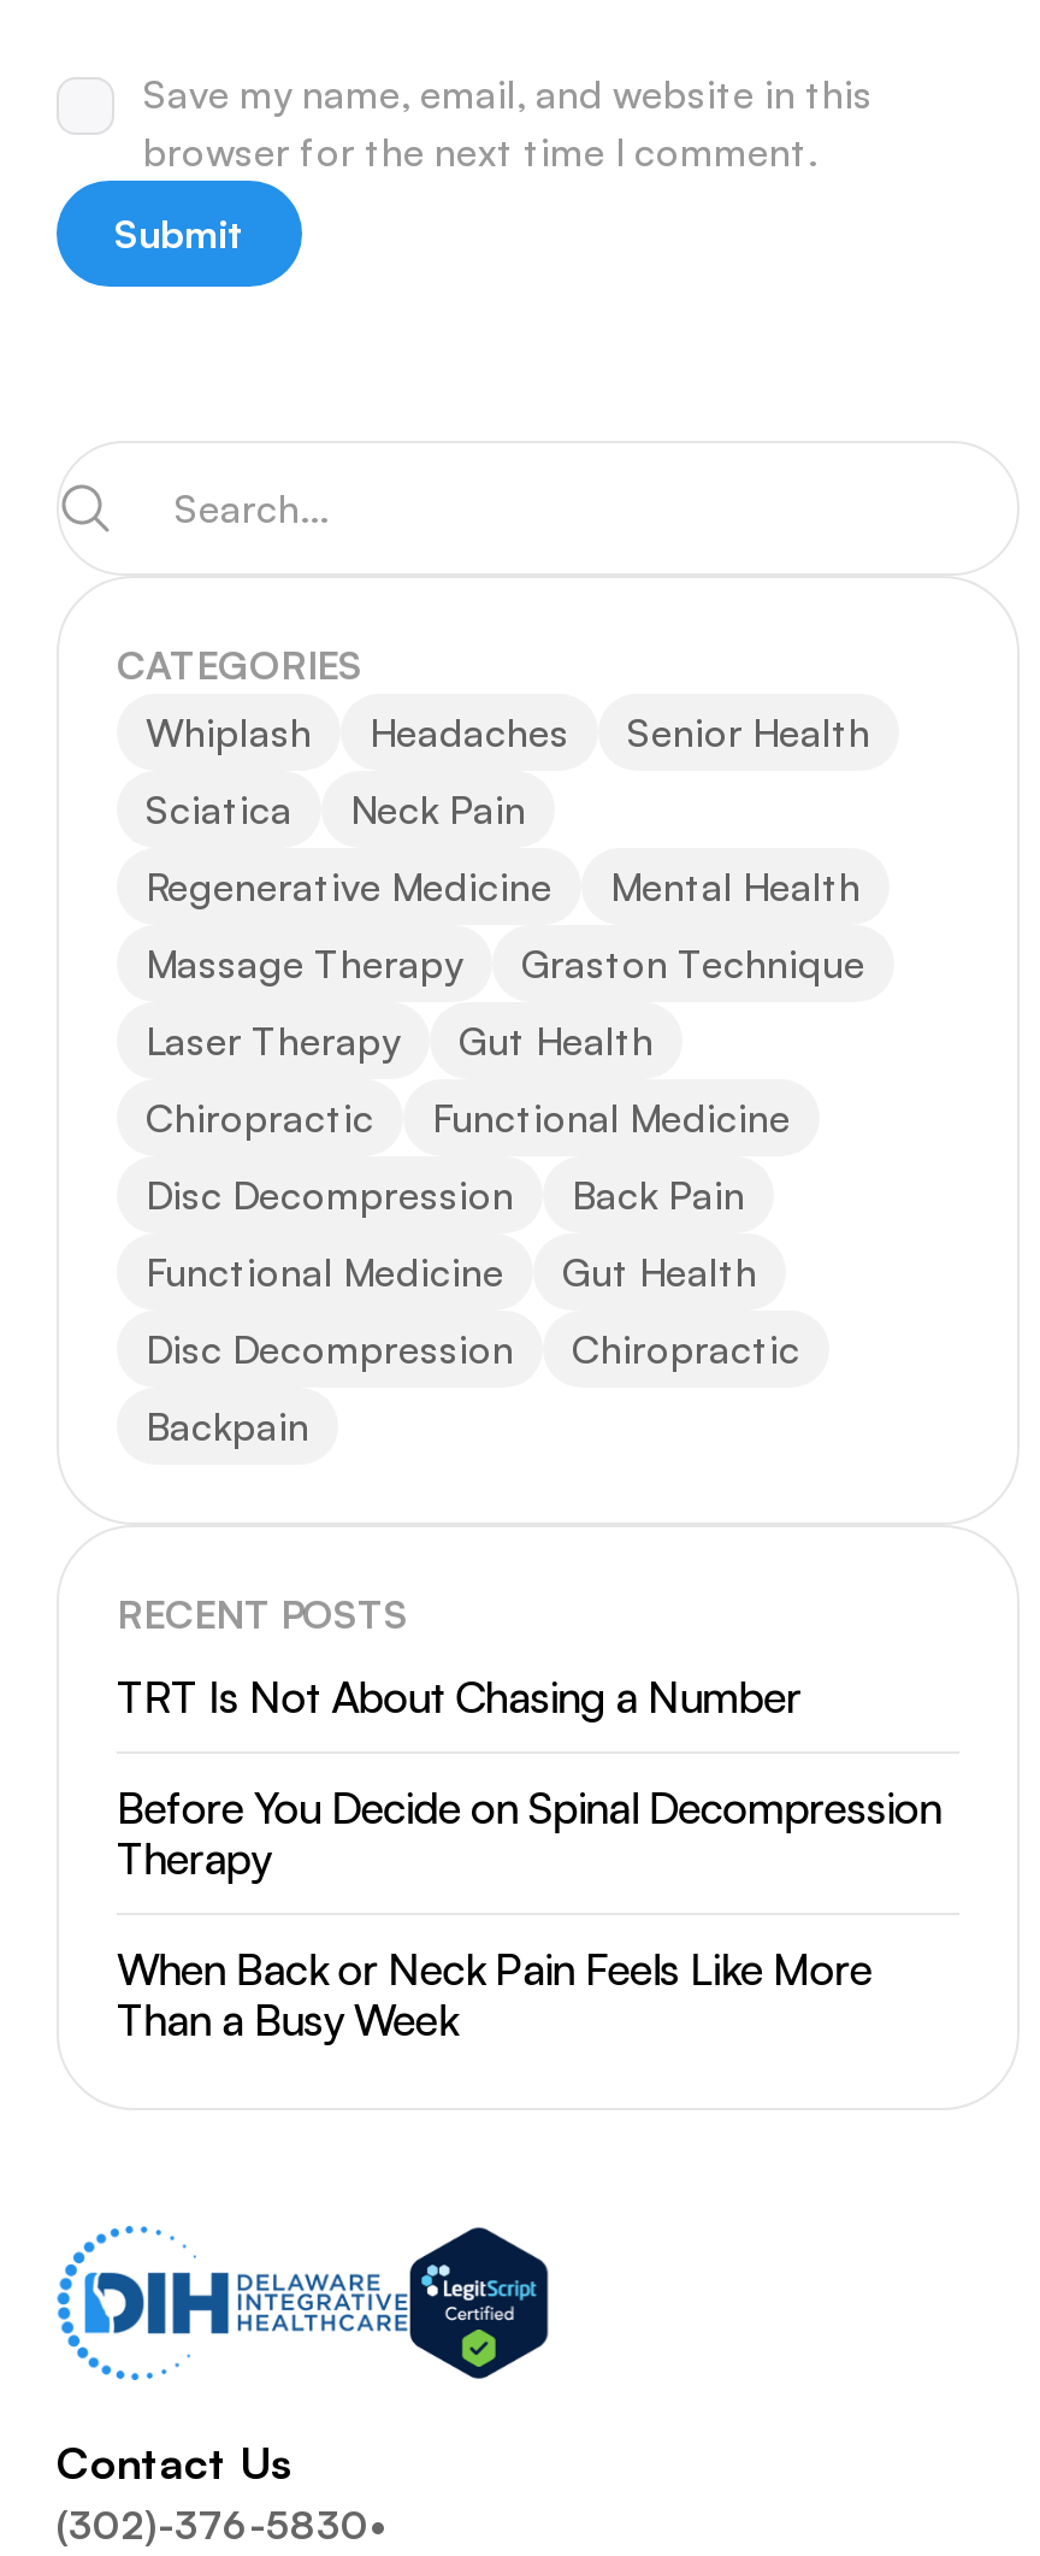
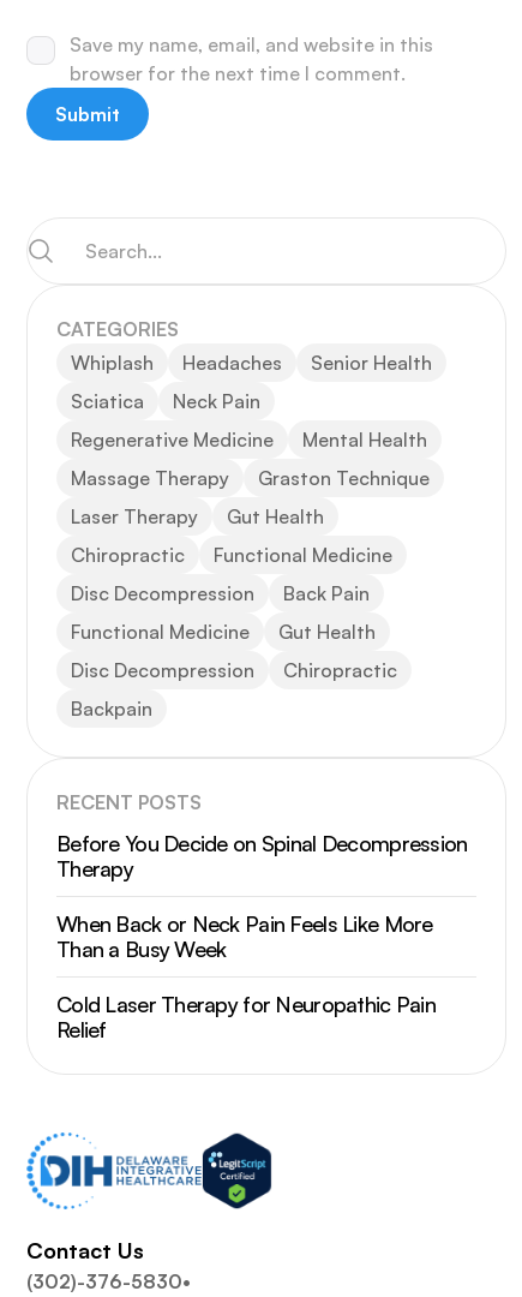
[117,1670,801,1723] TRT Is Not About Chasing a Number -> none
moved [117,1781,941,2046] -> [56,830,467,962]: Before You Decide on Spinal Decompression | Therapy | When Back or Neck Pain Feels Like More | Than a Busy Week
none -> [56,991,435,1043] Cold Laser Therapy for Neuropathic Pain | Relief

